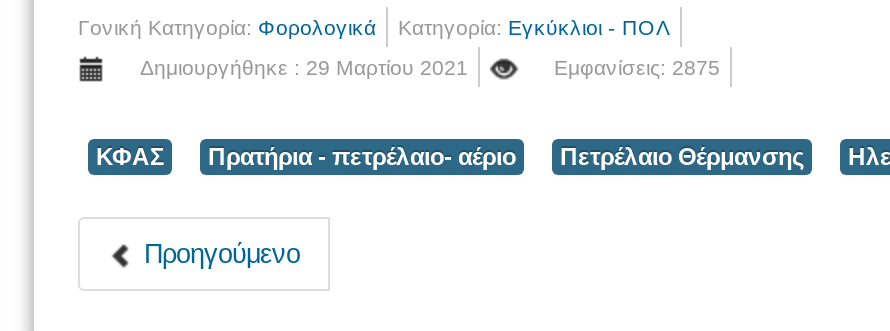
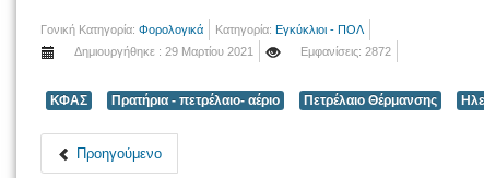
[554,56,720,80] Εμφανίσεις: 2875 -> [300,45,391,58] Εμφανίσεις: 2872

